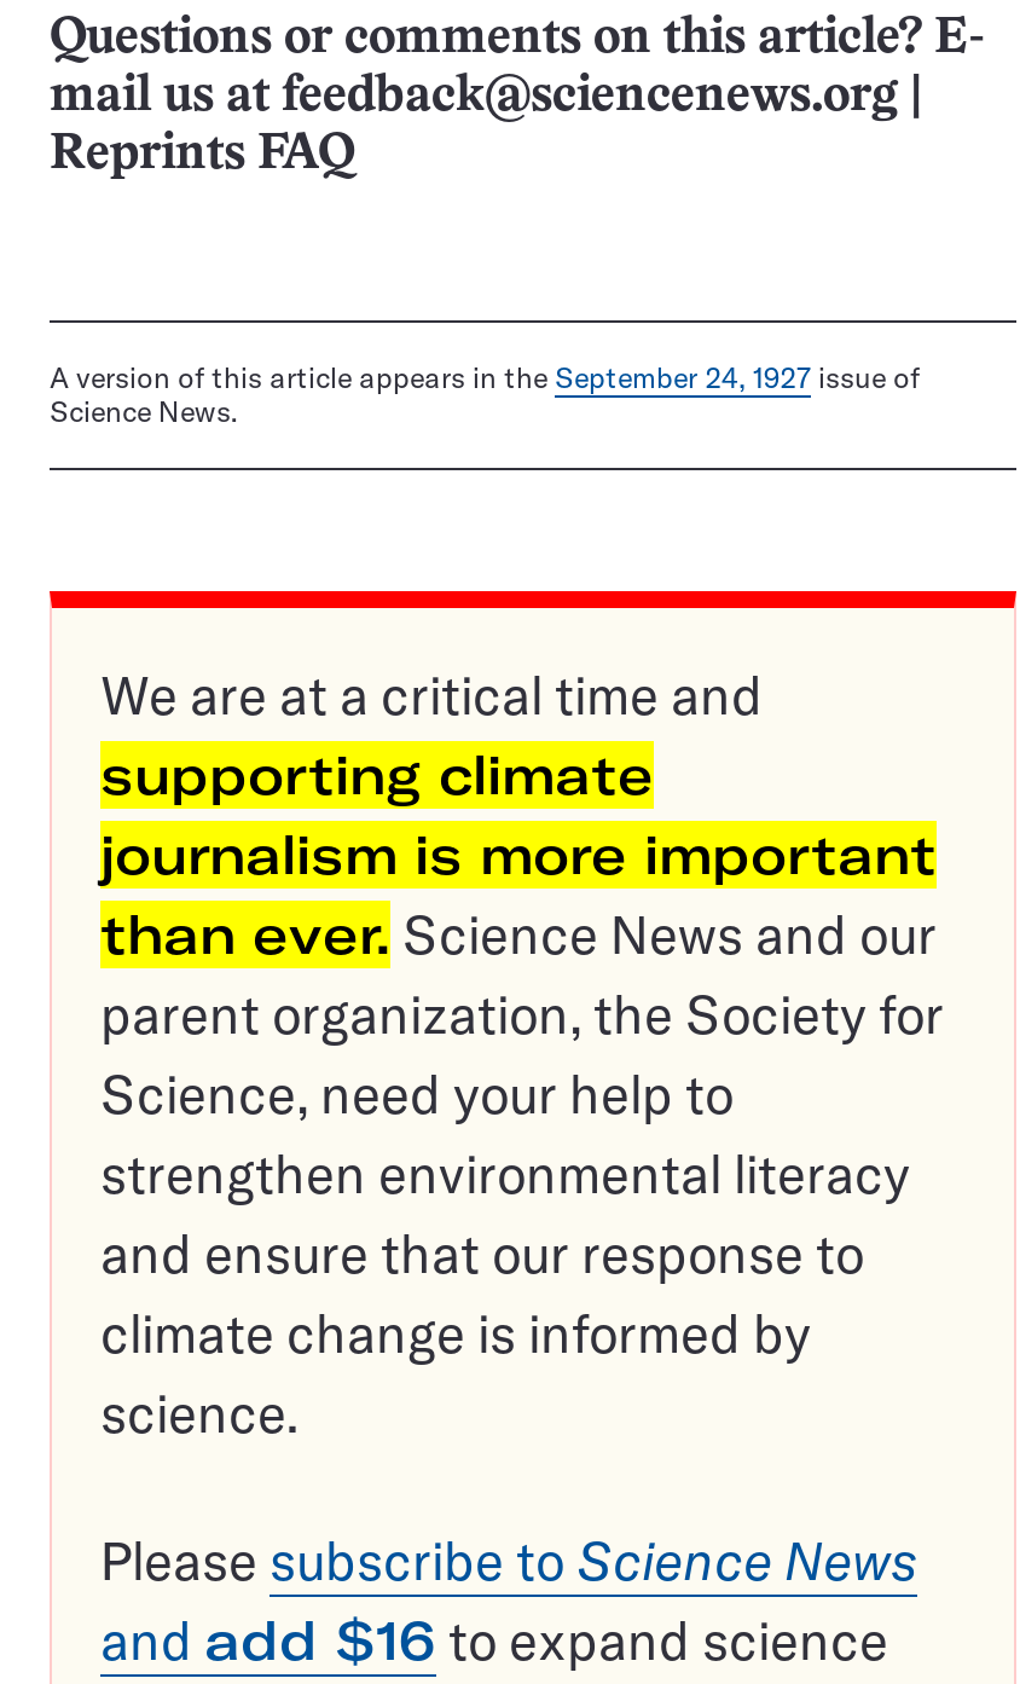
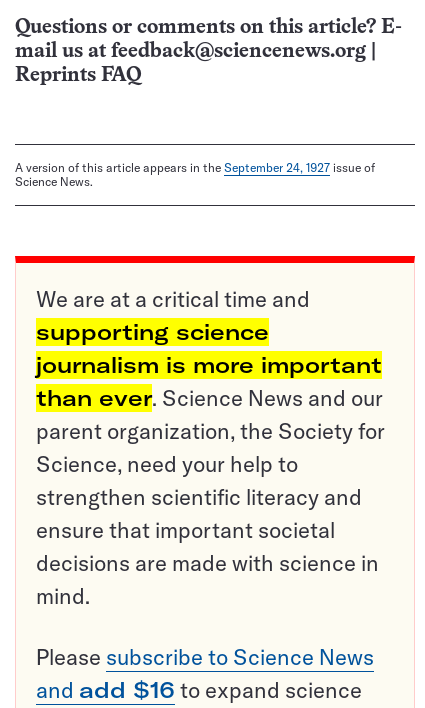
[100,742,654,809] supporting climate -> [36,318,269,346] supporting science
[100,1141,910,1448] strengthen environmental literacy | and ensure that our response to | climate change is informed by | science. -> [36,483,379,610] strengthen scientific literacy and | ensure that important societal | decisions are made with science in | mind.

